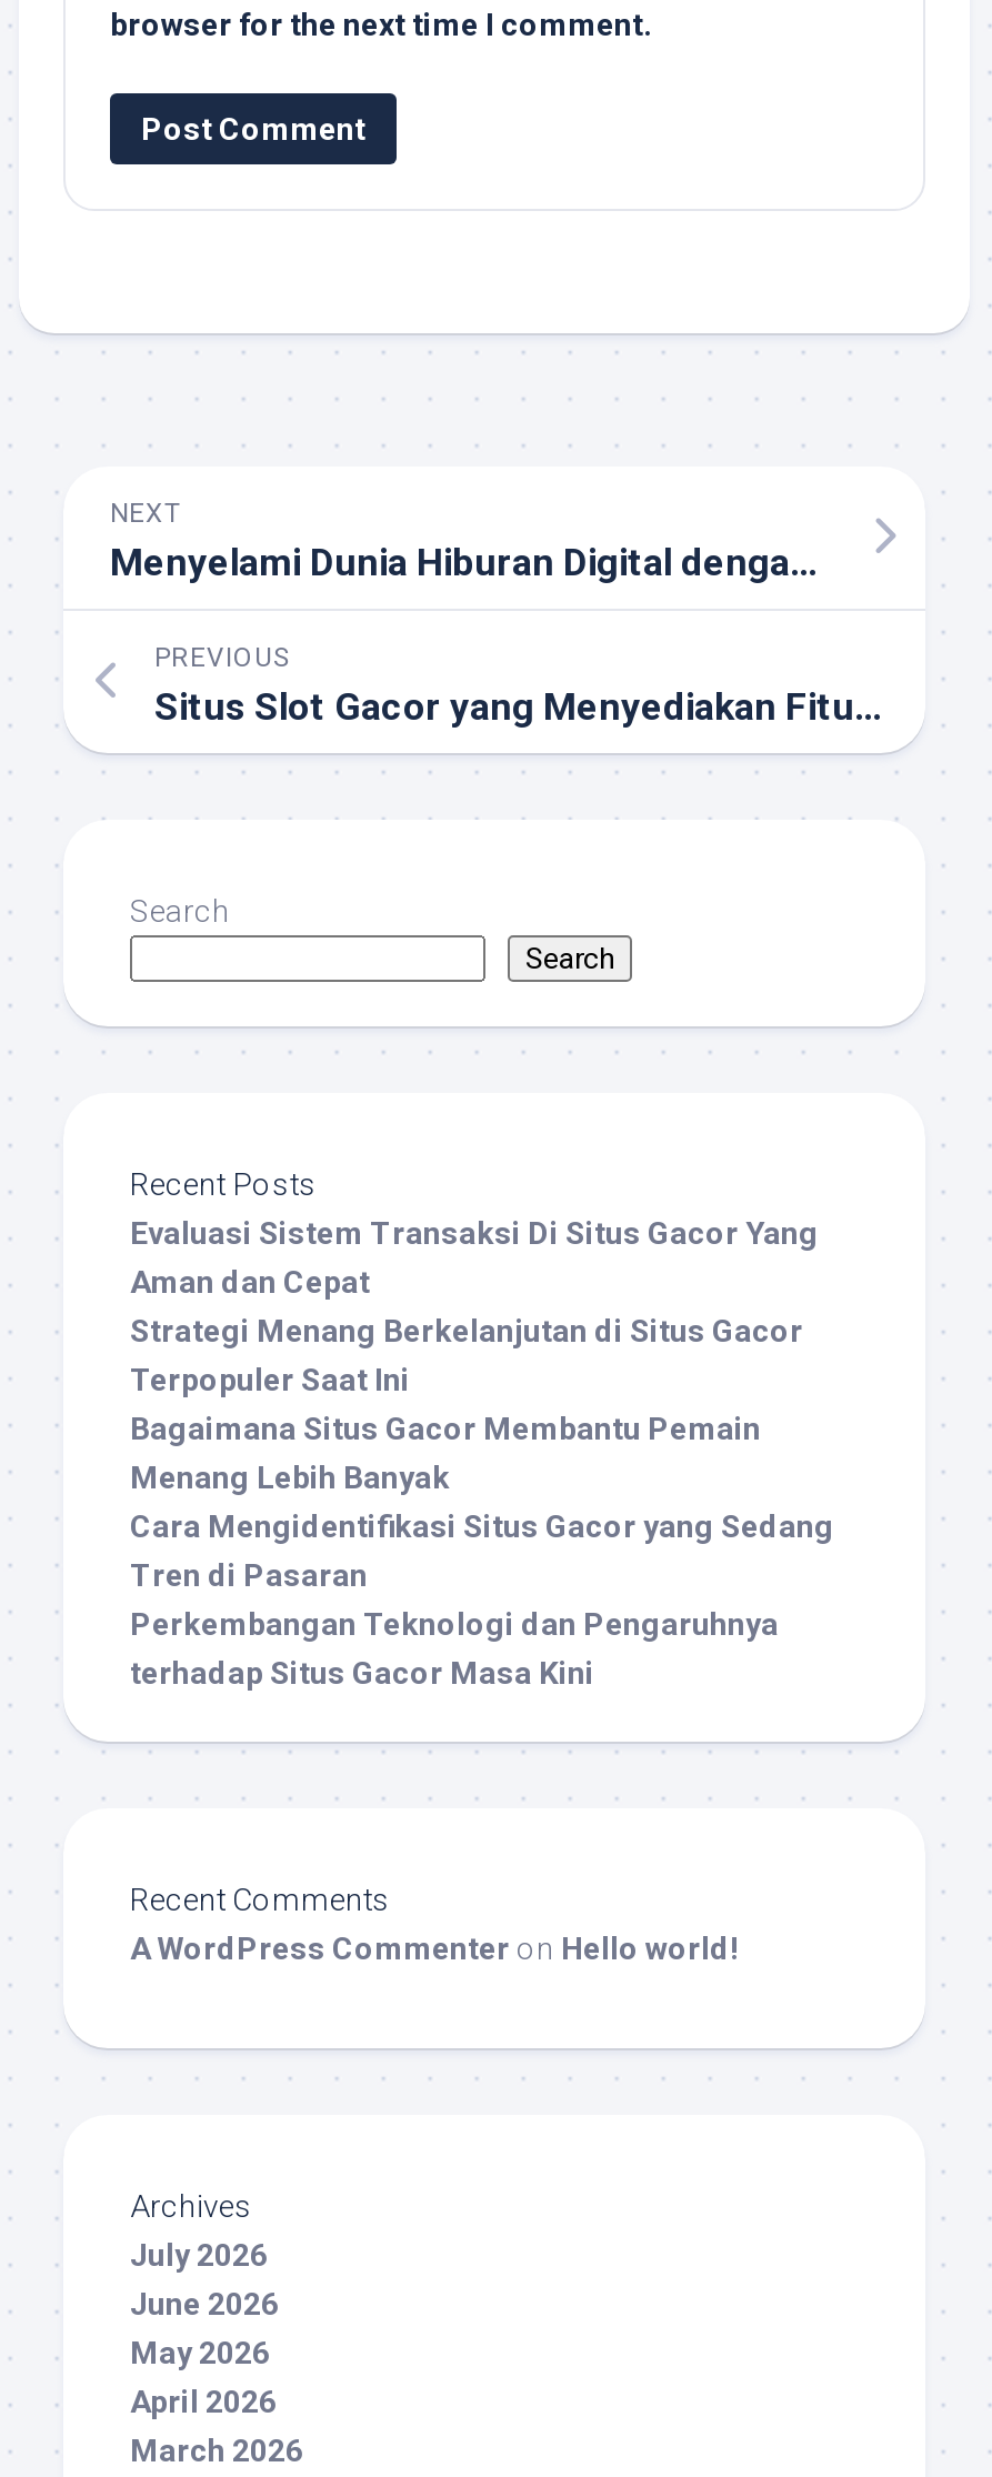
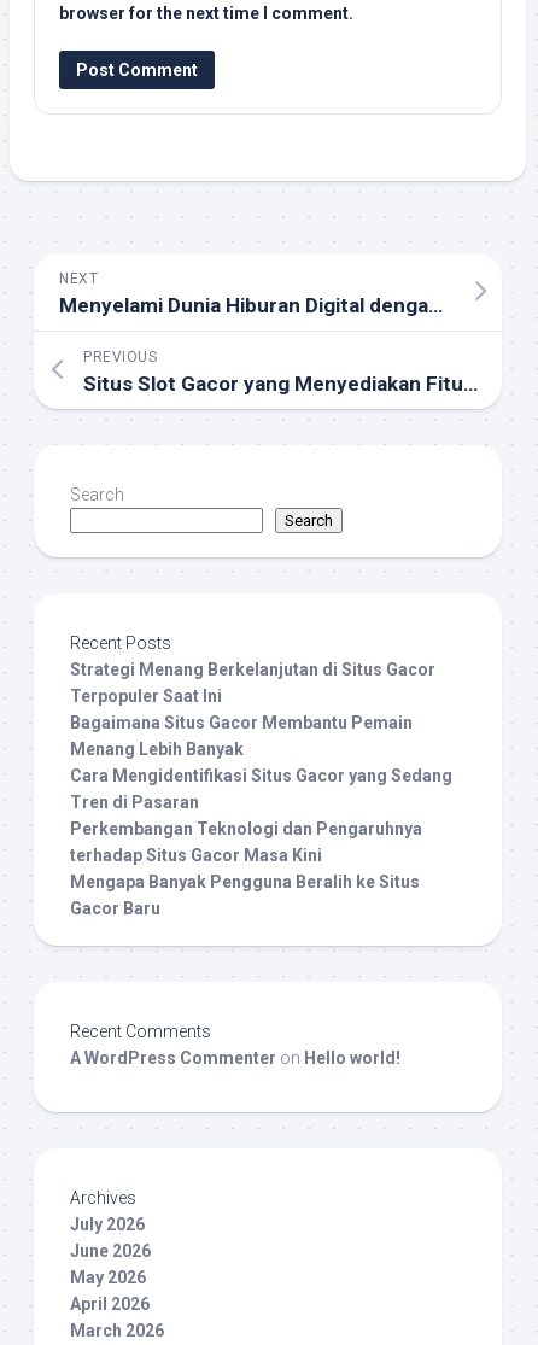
[130,1216,819,1300] Evaluasi Sistem Transaksi Di Situs Gacor Yang | Aman dan Cepat -> none
moved [130,1314,834,1691] -> [70,660,452,865]: Strategi Menang Berkelanjutan di Situs Gacor | Terpopuler Saat Ini | Bagaimana Situs Gacor Membantu Pemain | Menang Lebih Banyak | Cara Mengidentifikasi Situs Gacor yang Sedang | Tren di Pasaran | Perkembangan Teknologi dan Pengaruhnya | terhadap Situs Gacor Masa Kini
none -> [70,873,420,918] Mengapa Banyak Pengguna Beralih ke Situs | Gacor Baru

